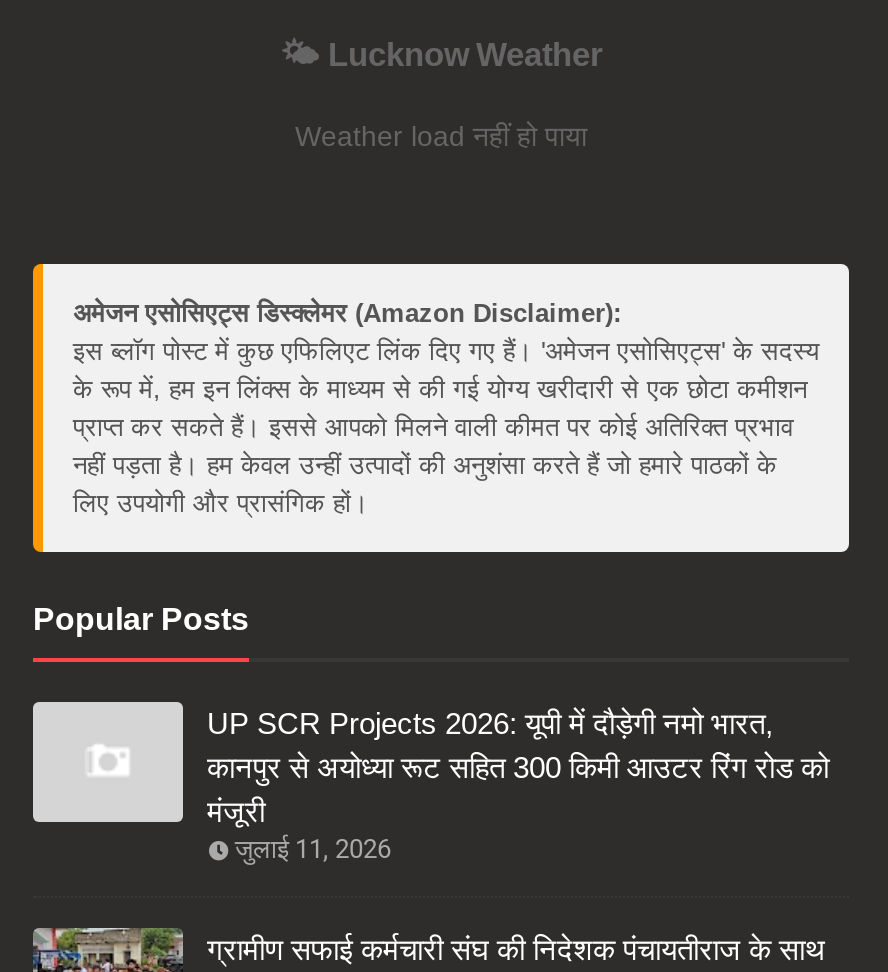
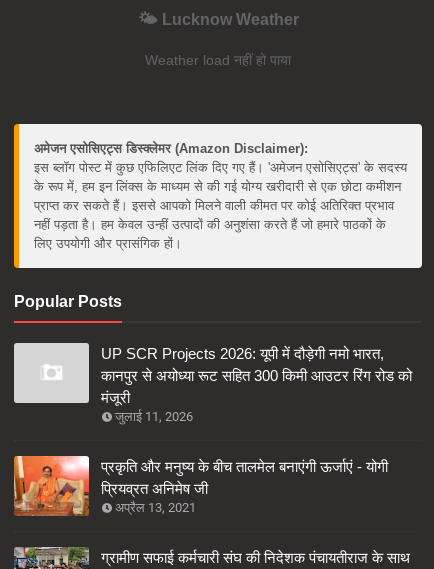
none -> [13,455,388,517] [image] | प्रकृति और मनुष्य के बीच तालमेल बनाएंगी ऊर्जाएं - योगी | प्रियव्रत अनिमेष जी | अप्रैल 13, 2021

